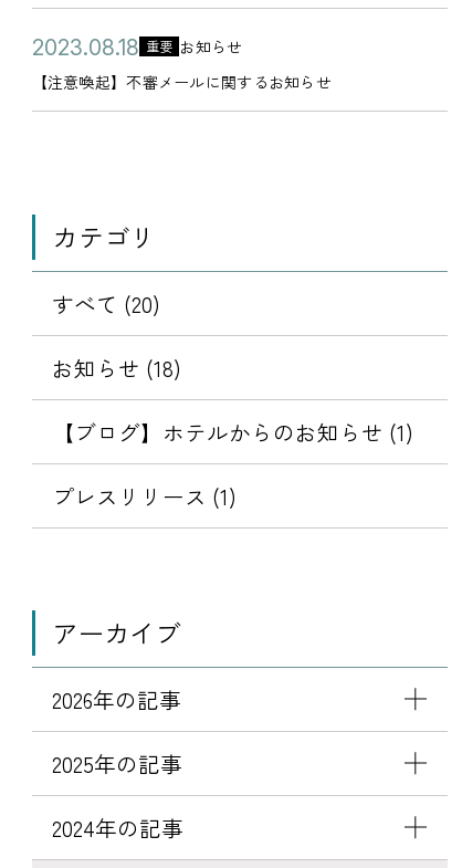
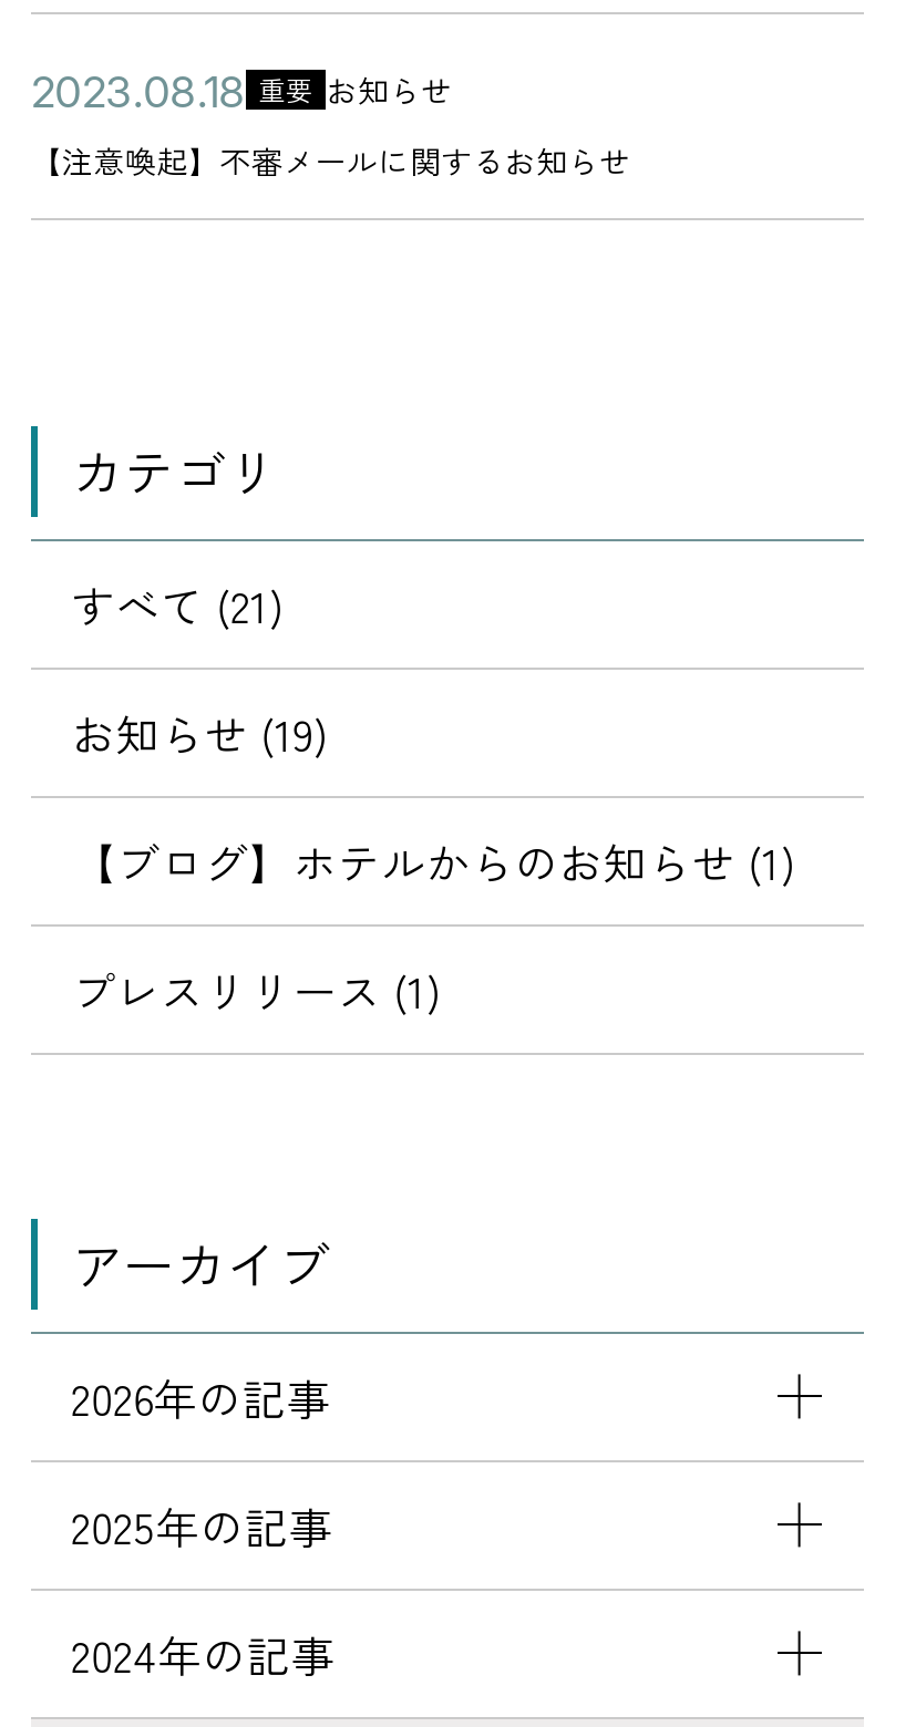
[52,287,160,319] すべて (20) -> [71,571,284,636] すべて (21)
[52,351,181,383] お知らせ (18) -> [71,700,328,764] お知らせ (19)

